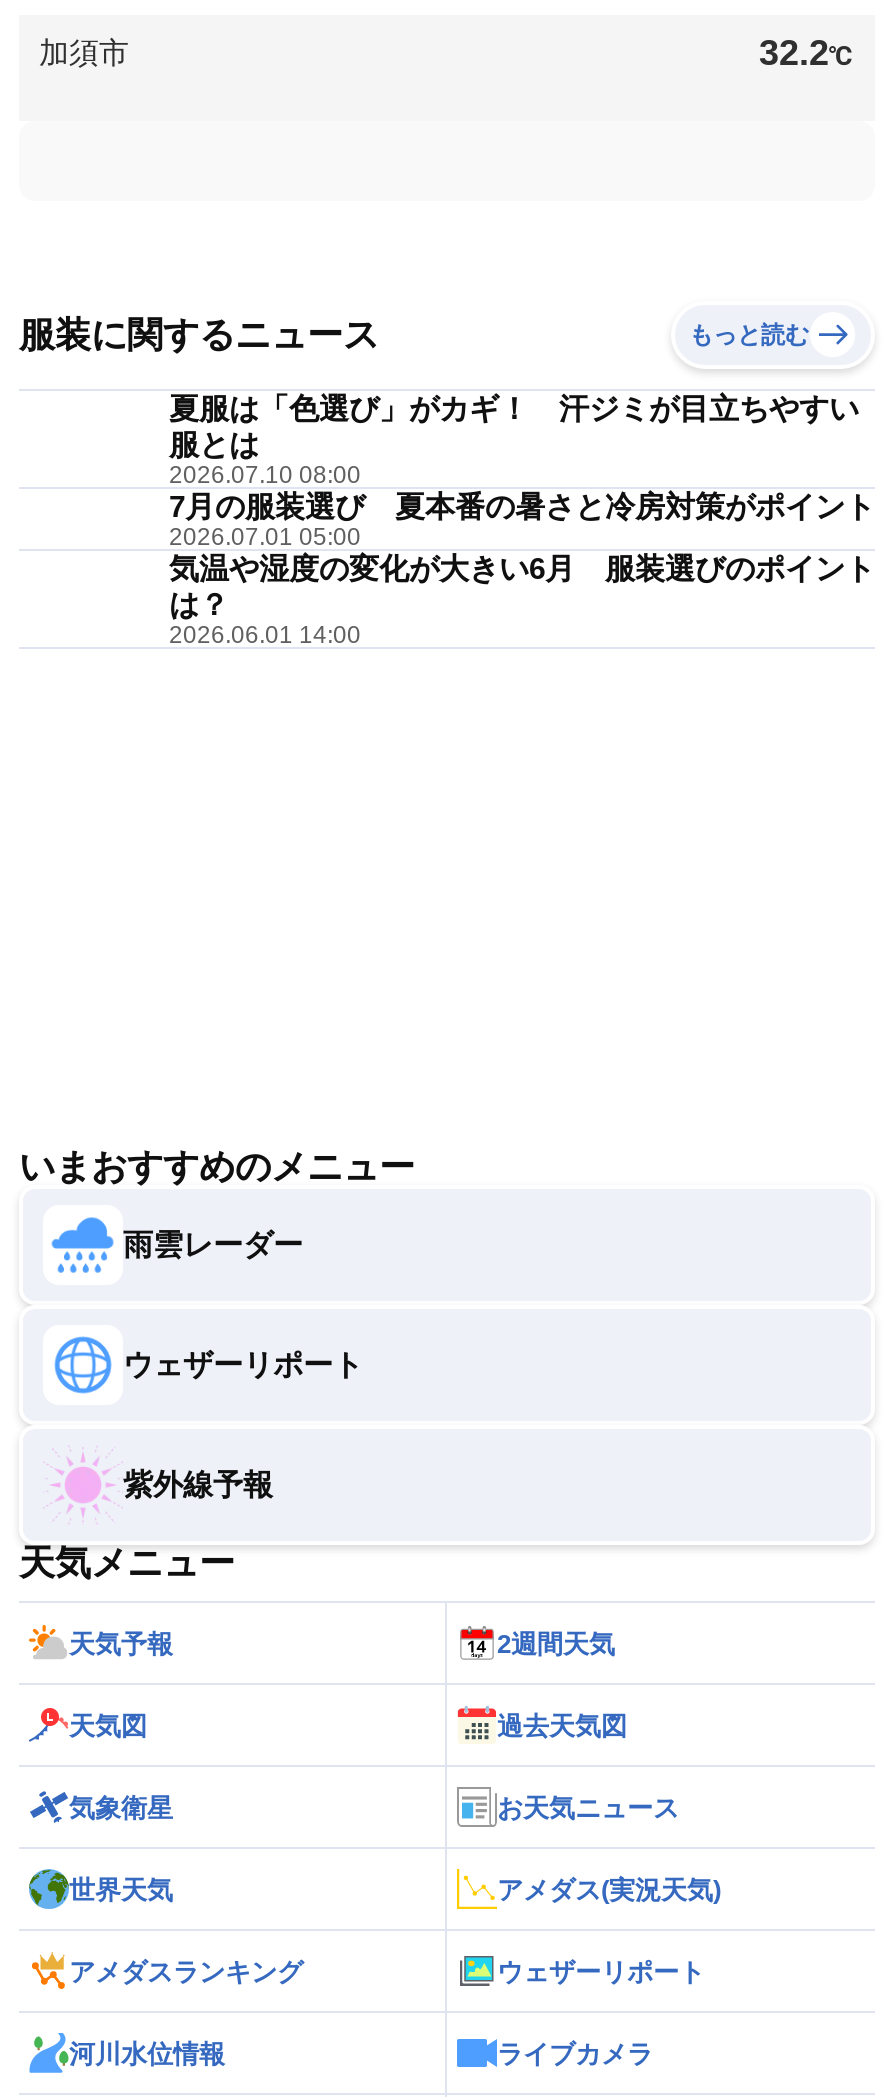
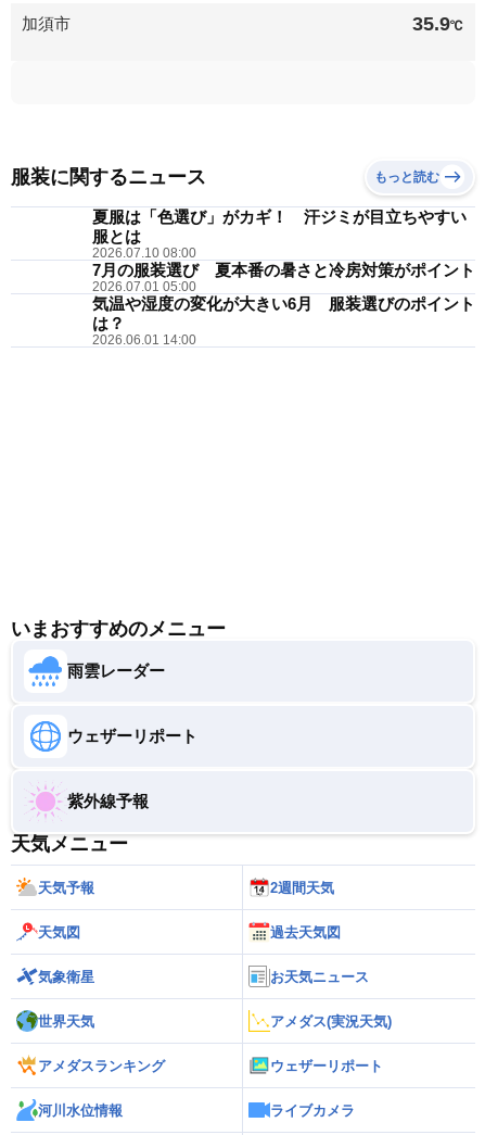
[759,33,853,73] 32.2℃ -> [412,13,463,35] 35.9℃

